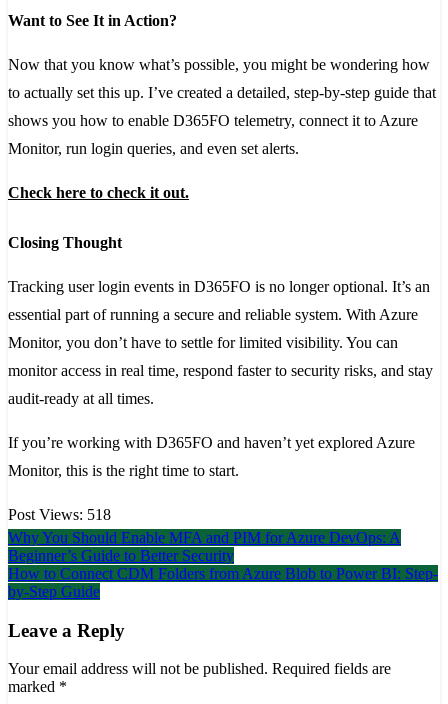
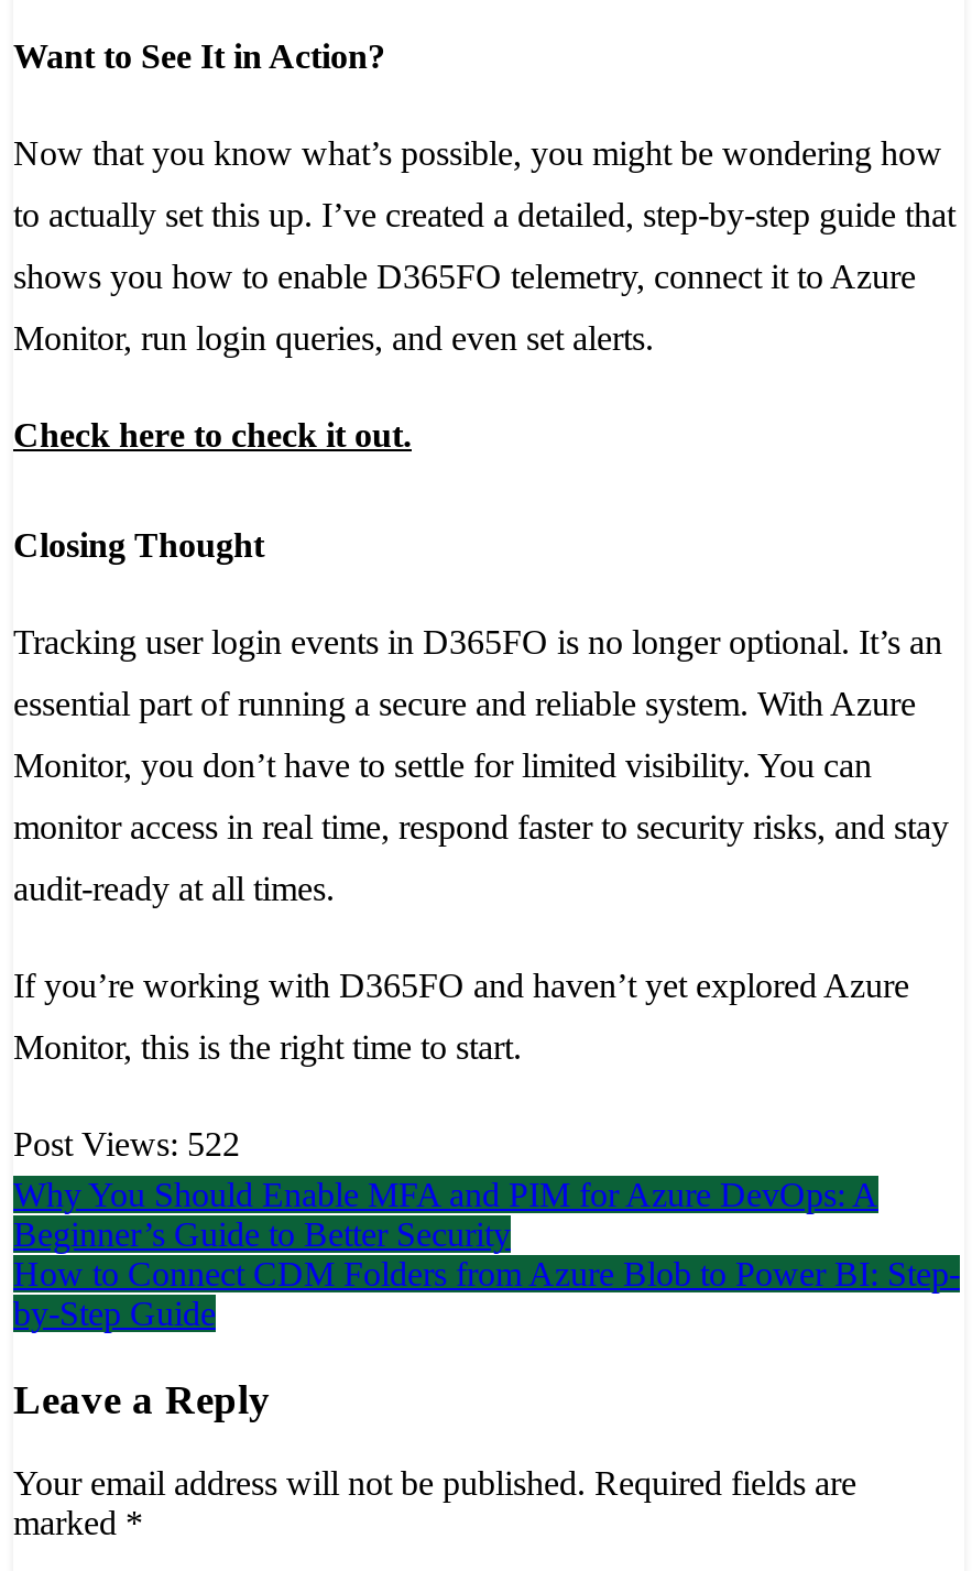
[8,506,111,523] Post Views: 518 -> [13,1125,240,1162] Post Views: 522

